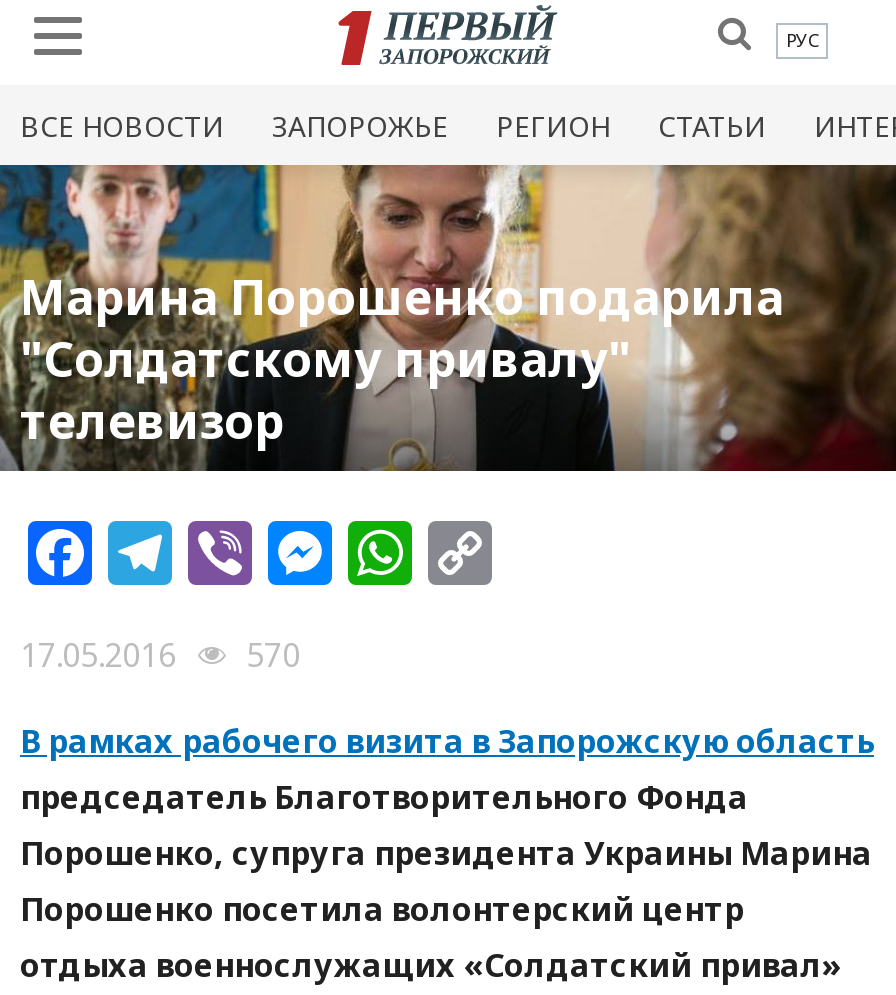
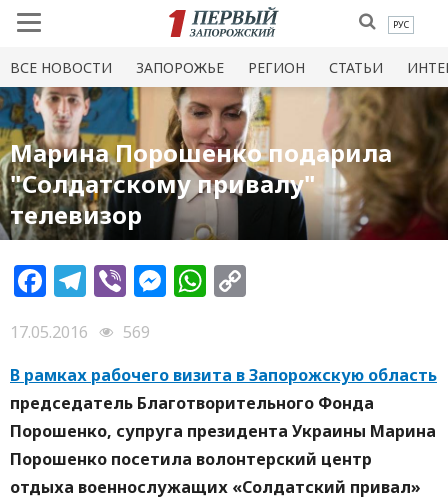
[20,632,300,676] 17.05.2016 570 -> [10,321,150,343] 17.05.2016 569

